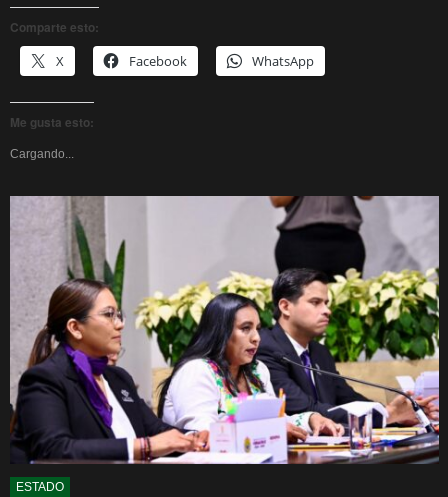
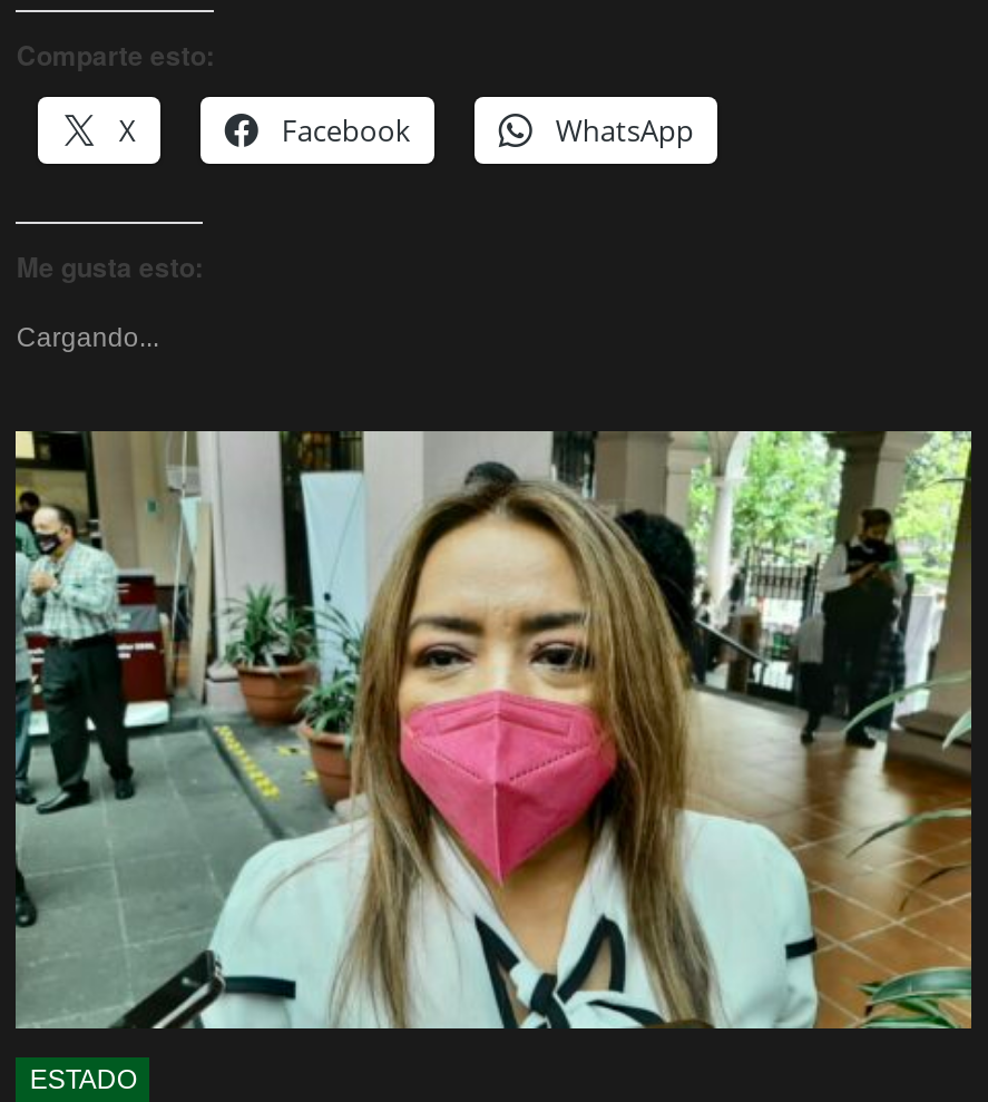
[9,195,440,465] [image] -> [13,429,974,1031] [image]

